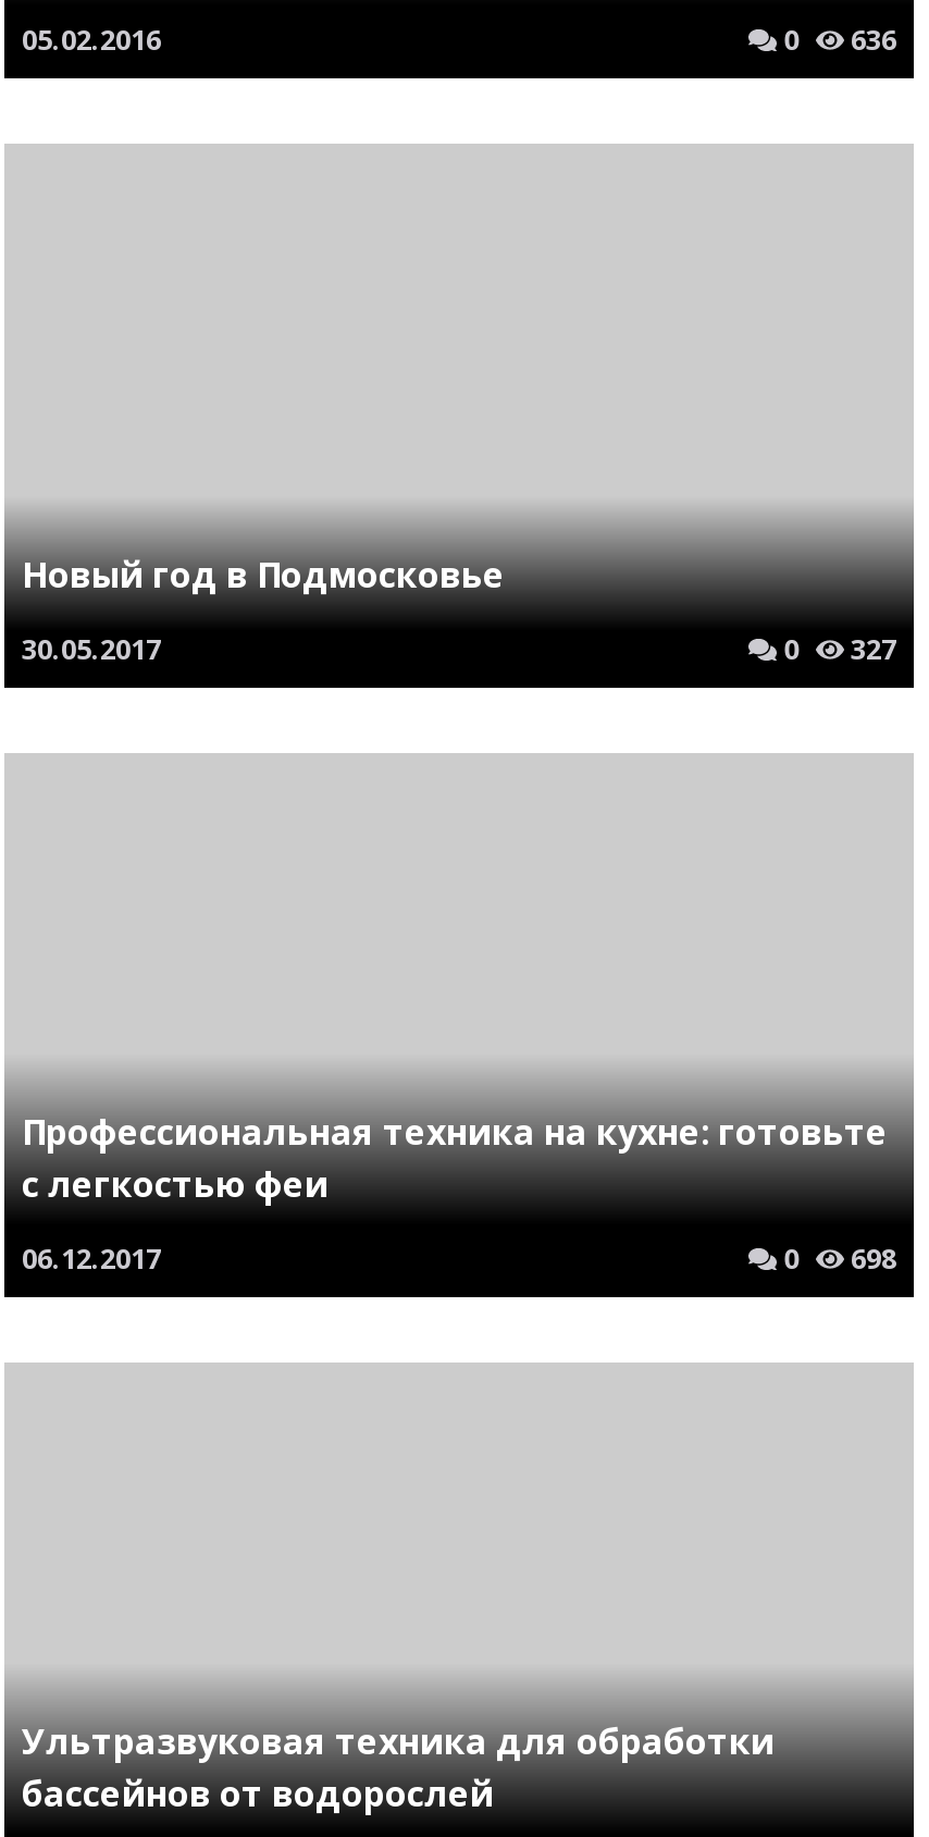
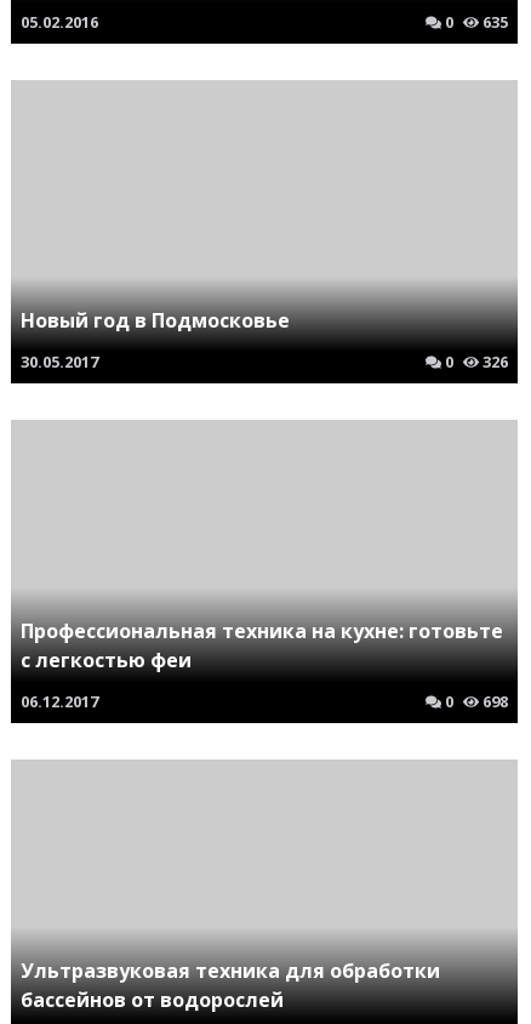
[777,20,896,59] 0 636 -> [442,11,508,33] 0 635
[777,629,896,668] 0 327 -> [442,351,508,372] 0 326

